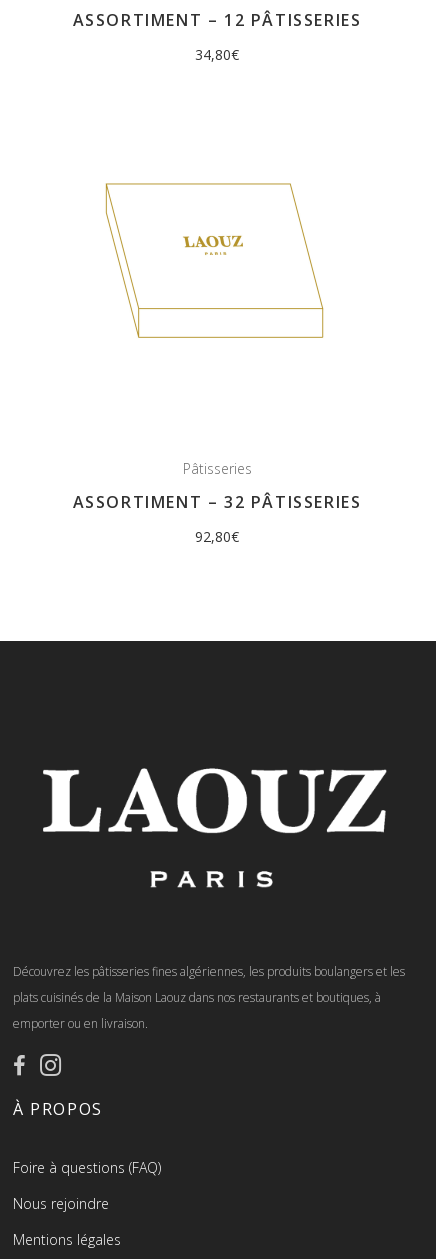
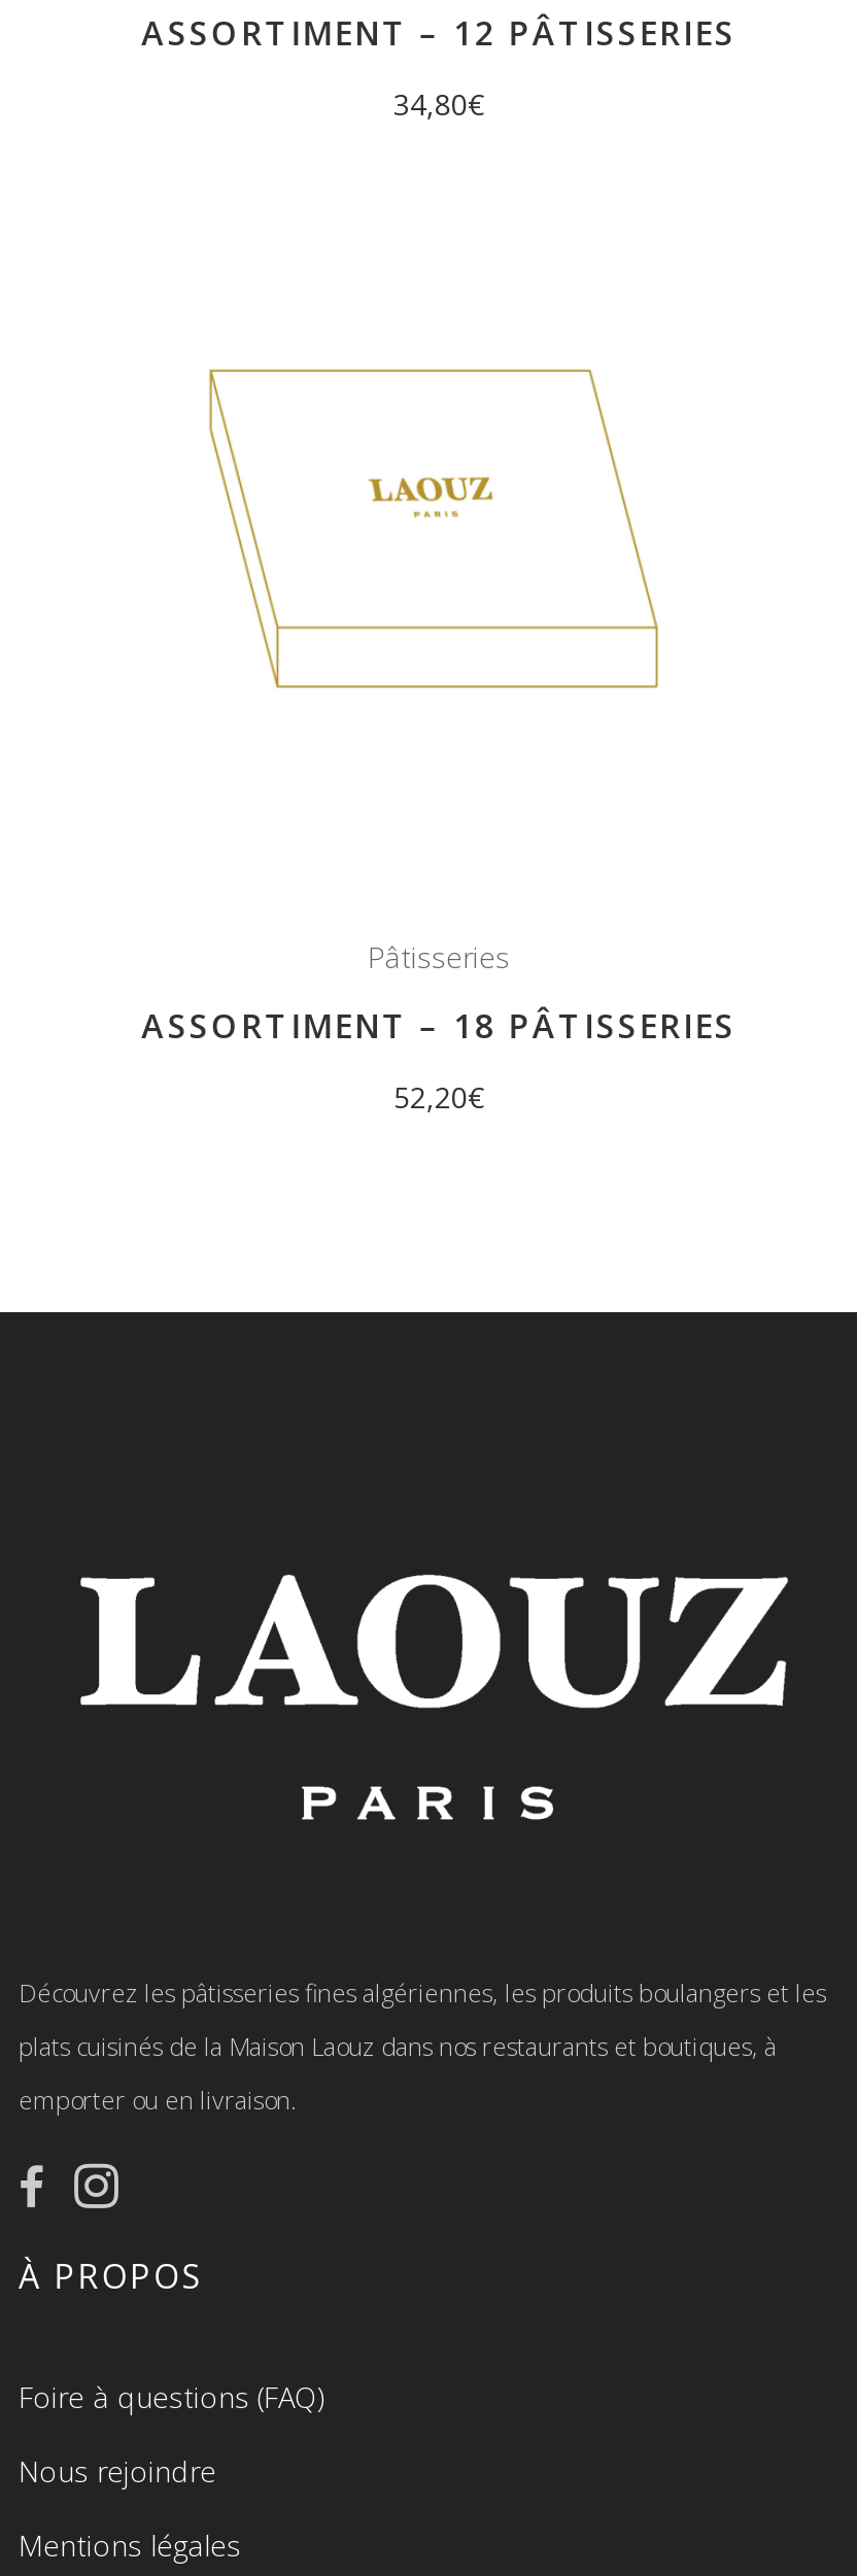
[73,491,361,513] ASSORTIMENT – 32 PÂTISSERIES -> [141,1004,736,1049] ASSORTIMENT – 18 PÂTISSERIES
[195,527,239,546] 92,80€ -> [393,1078,484,1117] 52,20€

